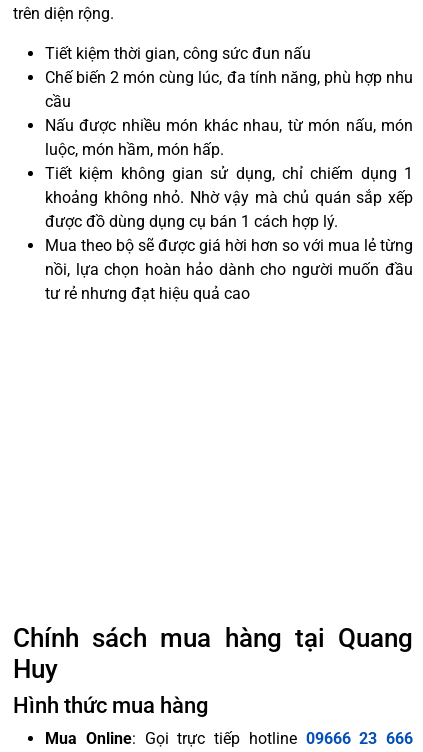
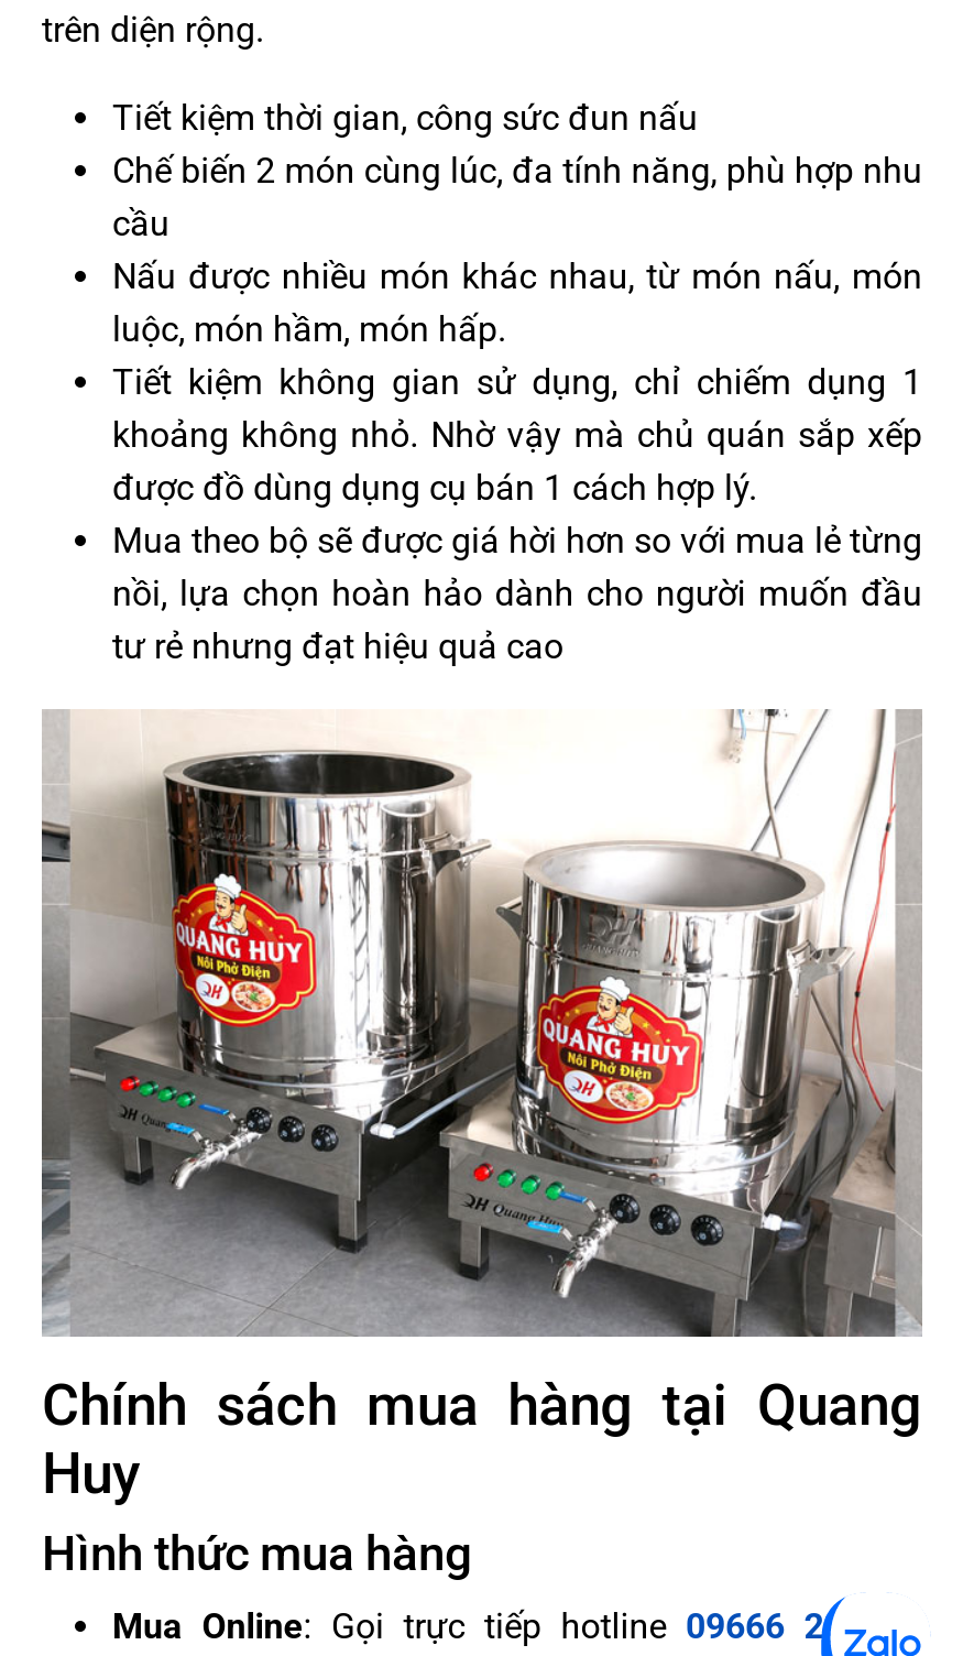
none -> [40,707,924,1339] [image]

